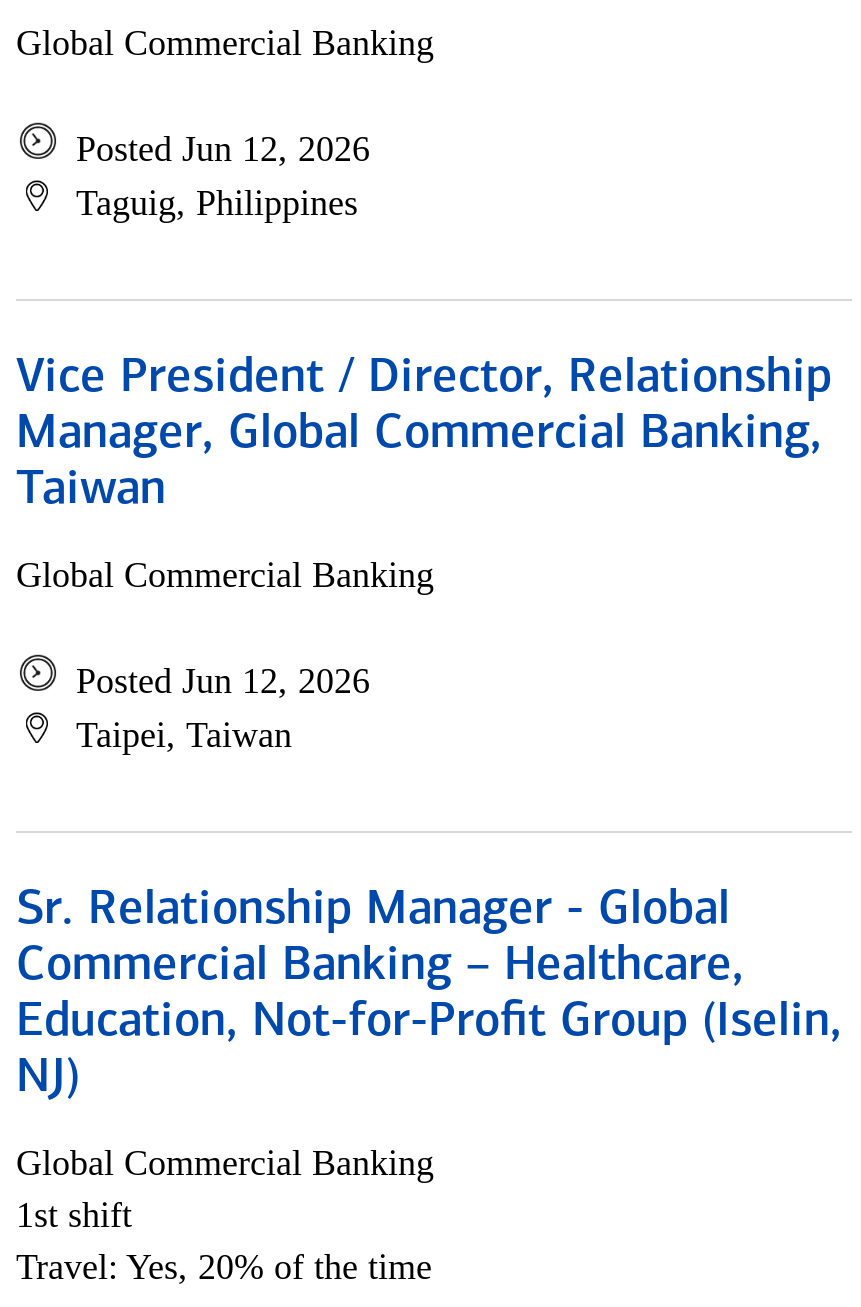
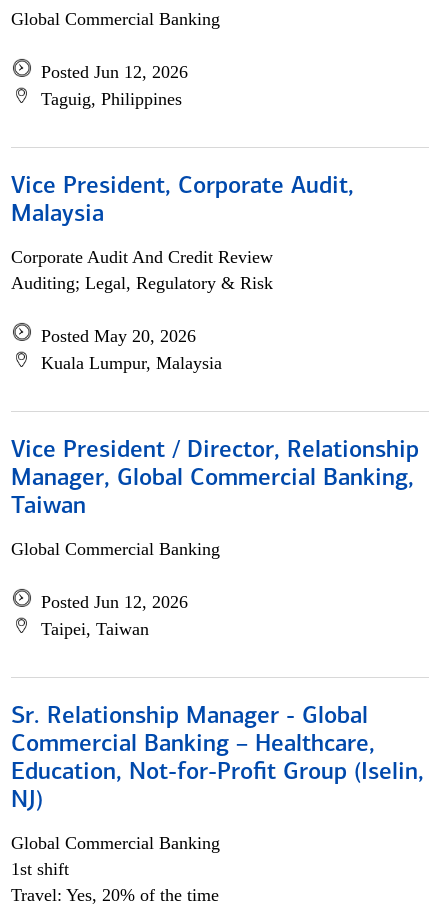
none -> [11,175,354,373] Vice President, Corporate Audit, | Malaysia | Corporate Audit And Credit Review | Auditing; Legal, Regulatory & Risk | Posted May 20, 2026 | Kuala Lumpur, Malaysia

